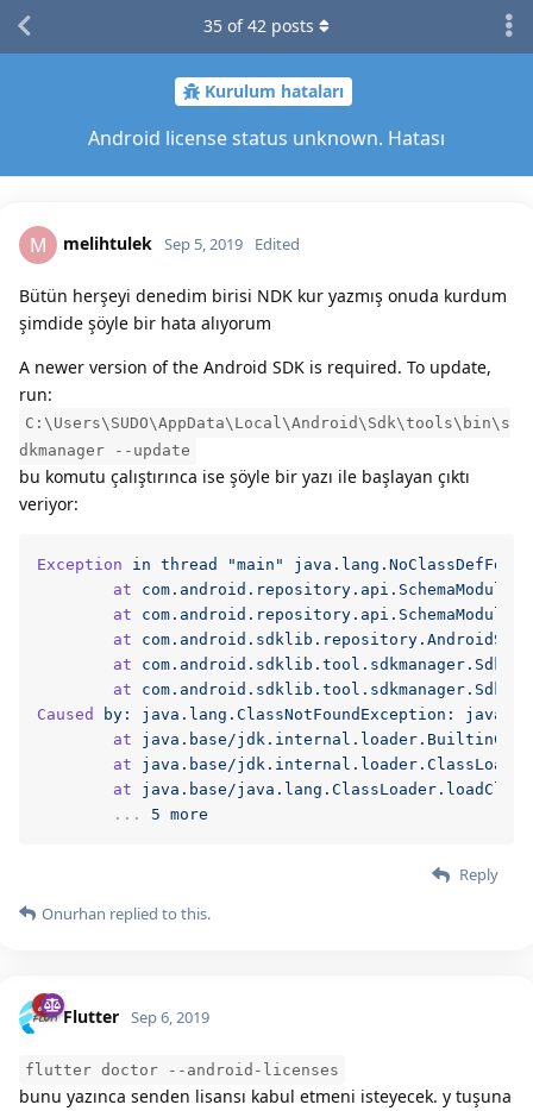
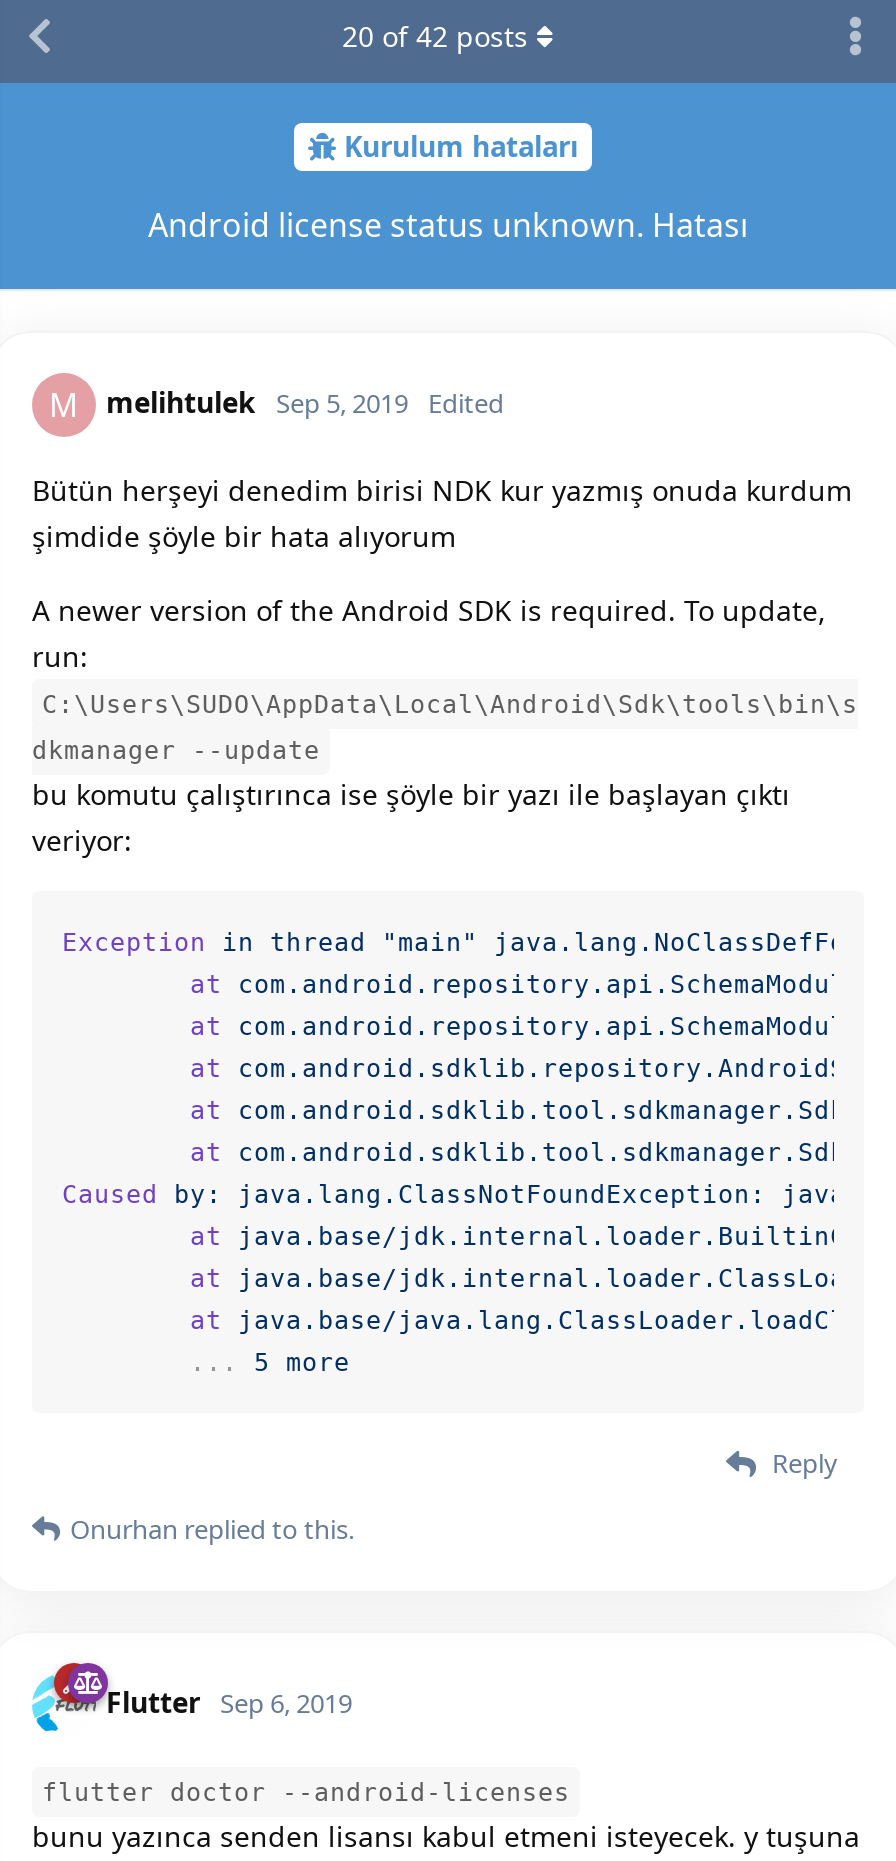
[203,14,314,37] 35 of 42 posts -> [342,17,528,55] 20 of 42 posts

